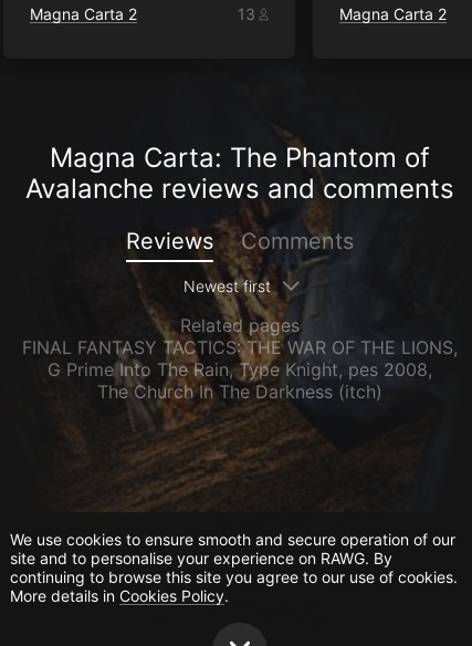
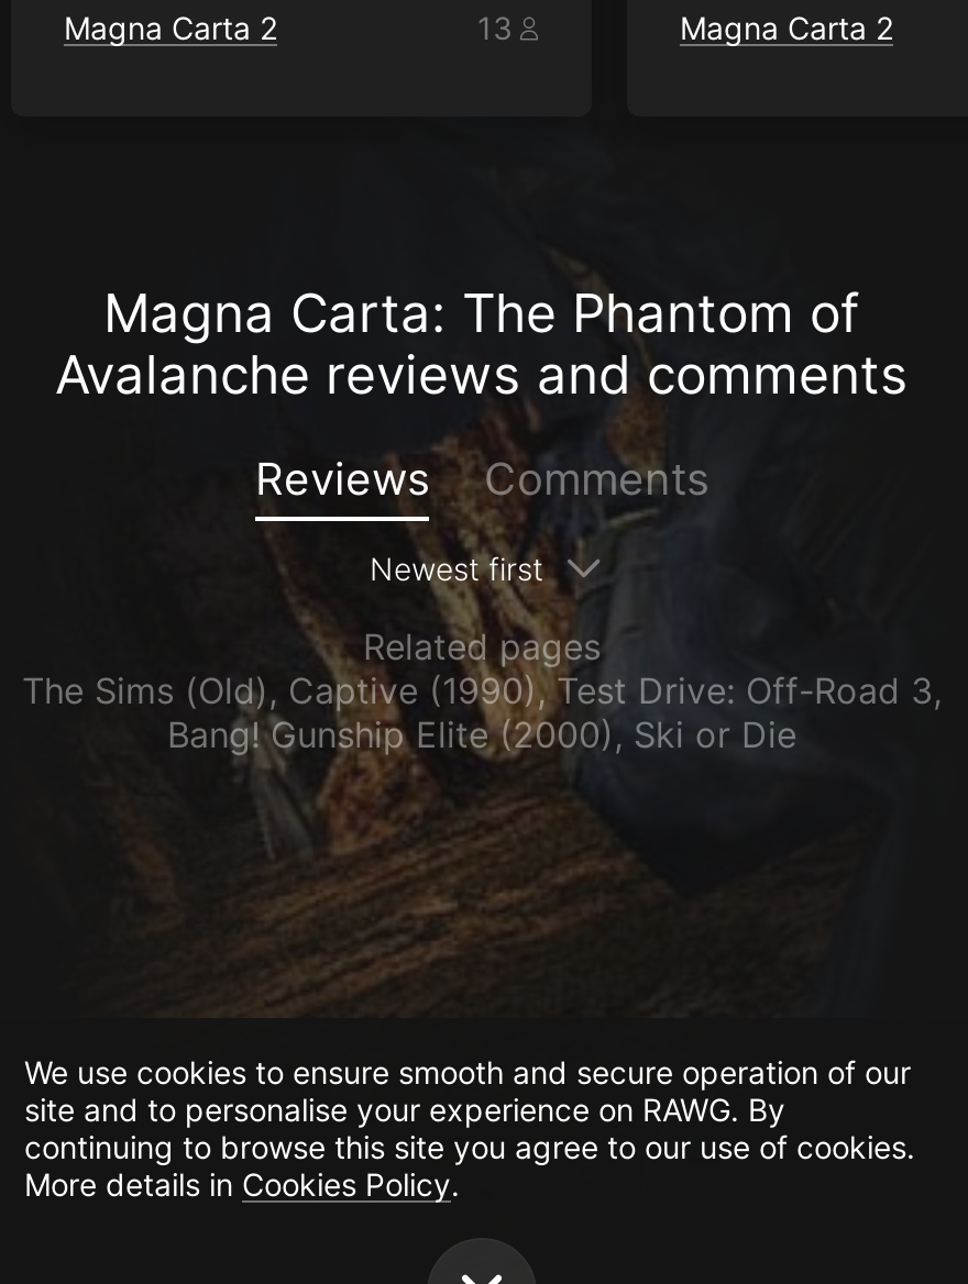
[22,336,458,403] FINAL FANTASY TACTICS: THE WAR OF THE LIONS, | G Prime Into The Rain, Type Knight, pes 2008, | The Church In The Darkness (itch) -> [22,668,942,756] The Sims (Old), Captive (1990),Test Drive: Off-Road 3, | Bang! Gunship Elite (2000), Ski or Die

